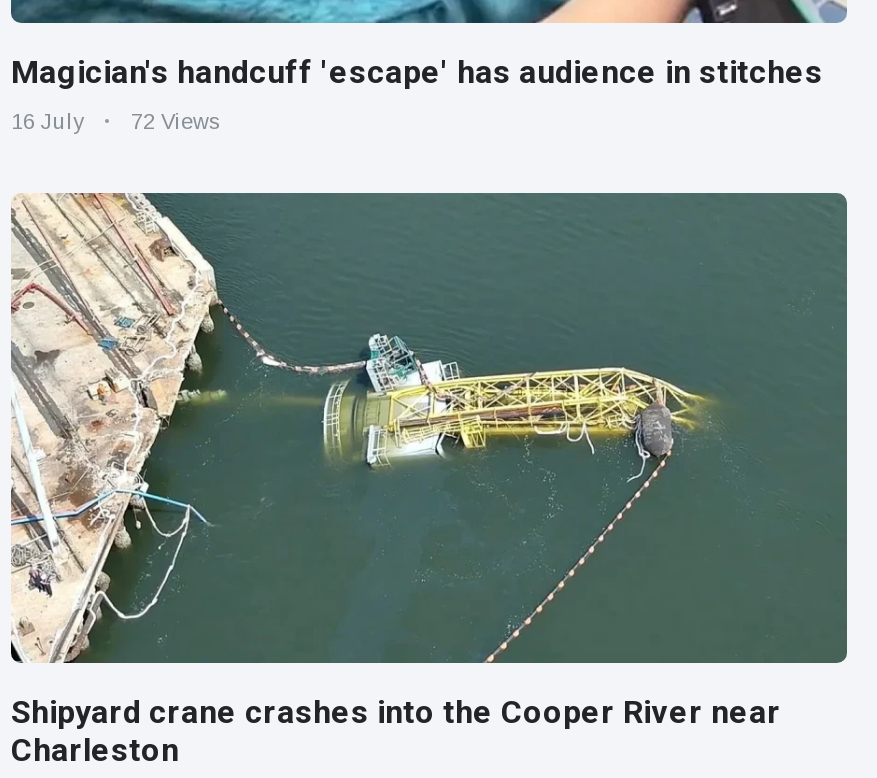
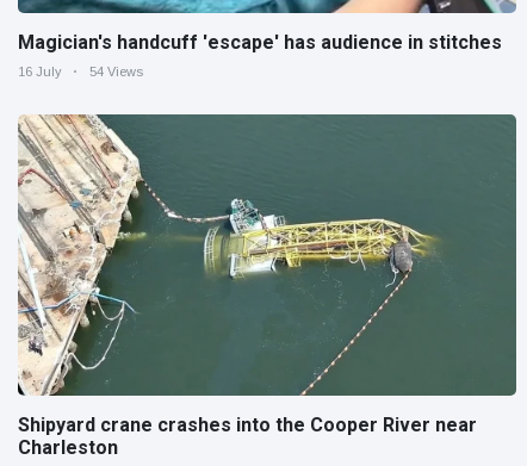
[11,109,221,133] 16 July 72 Views -> [18,65,143,79] 16 July 54 Views

